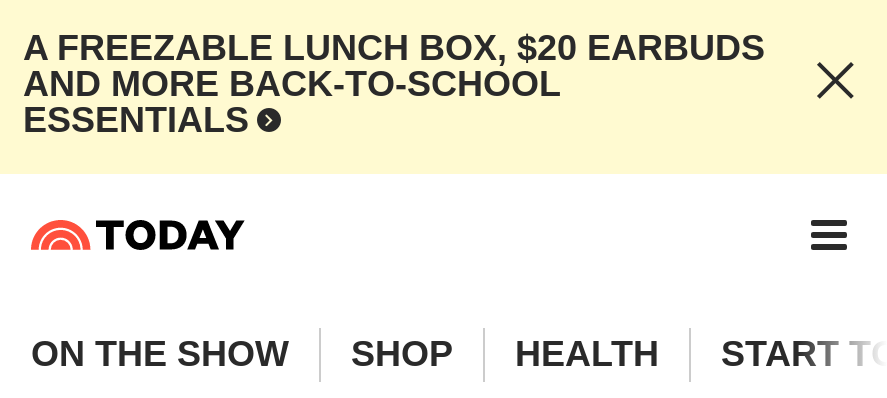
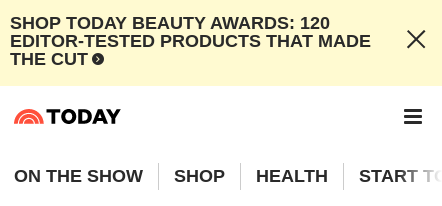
[23,28,765,140] A FREEZABLE LUNCH BOX, $20 EARBUDS | AND MORE BACK-TO-SCHOOL | ESSENTIALS -> [10,13,371,69] SHOP TODAY BEAUTY AWARDS: 120 | EDITOR-TESTED PRODUCTS THAT MADE | THE CUT

